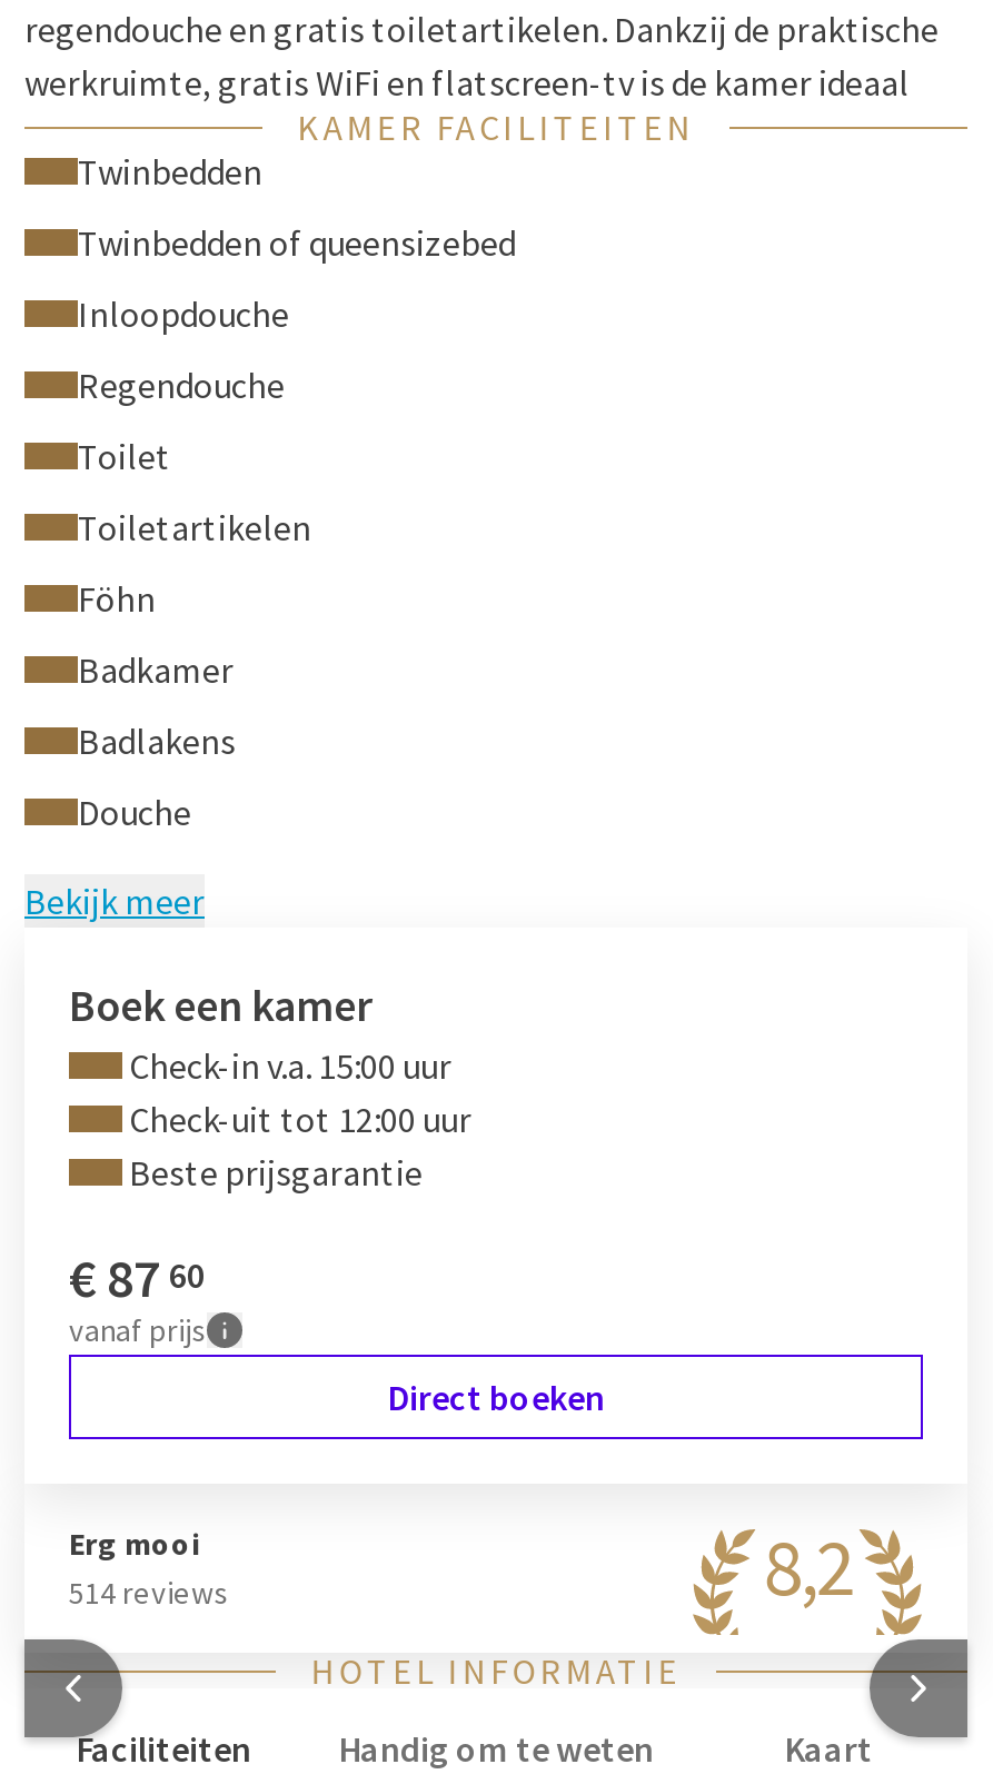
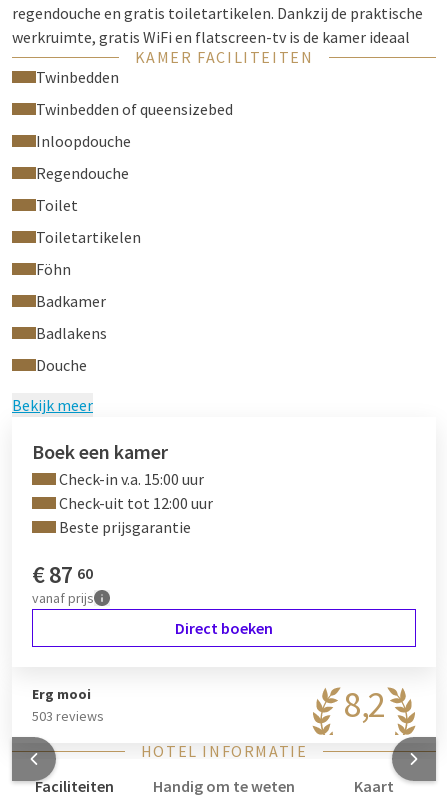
[69,1573,229,1613] 514 reviews -> [32,707,104,725] 503 reviews

